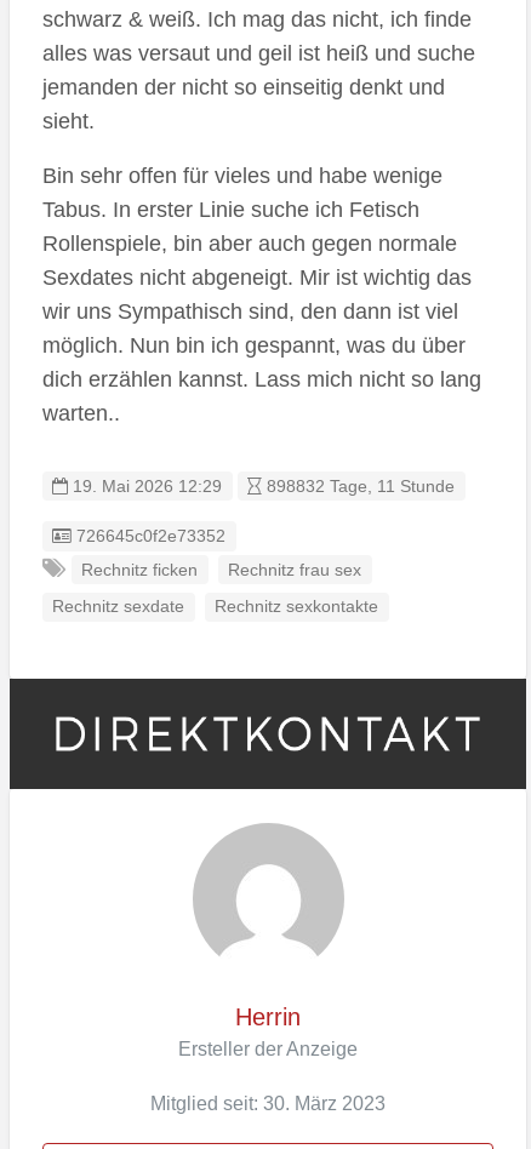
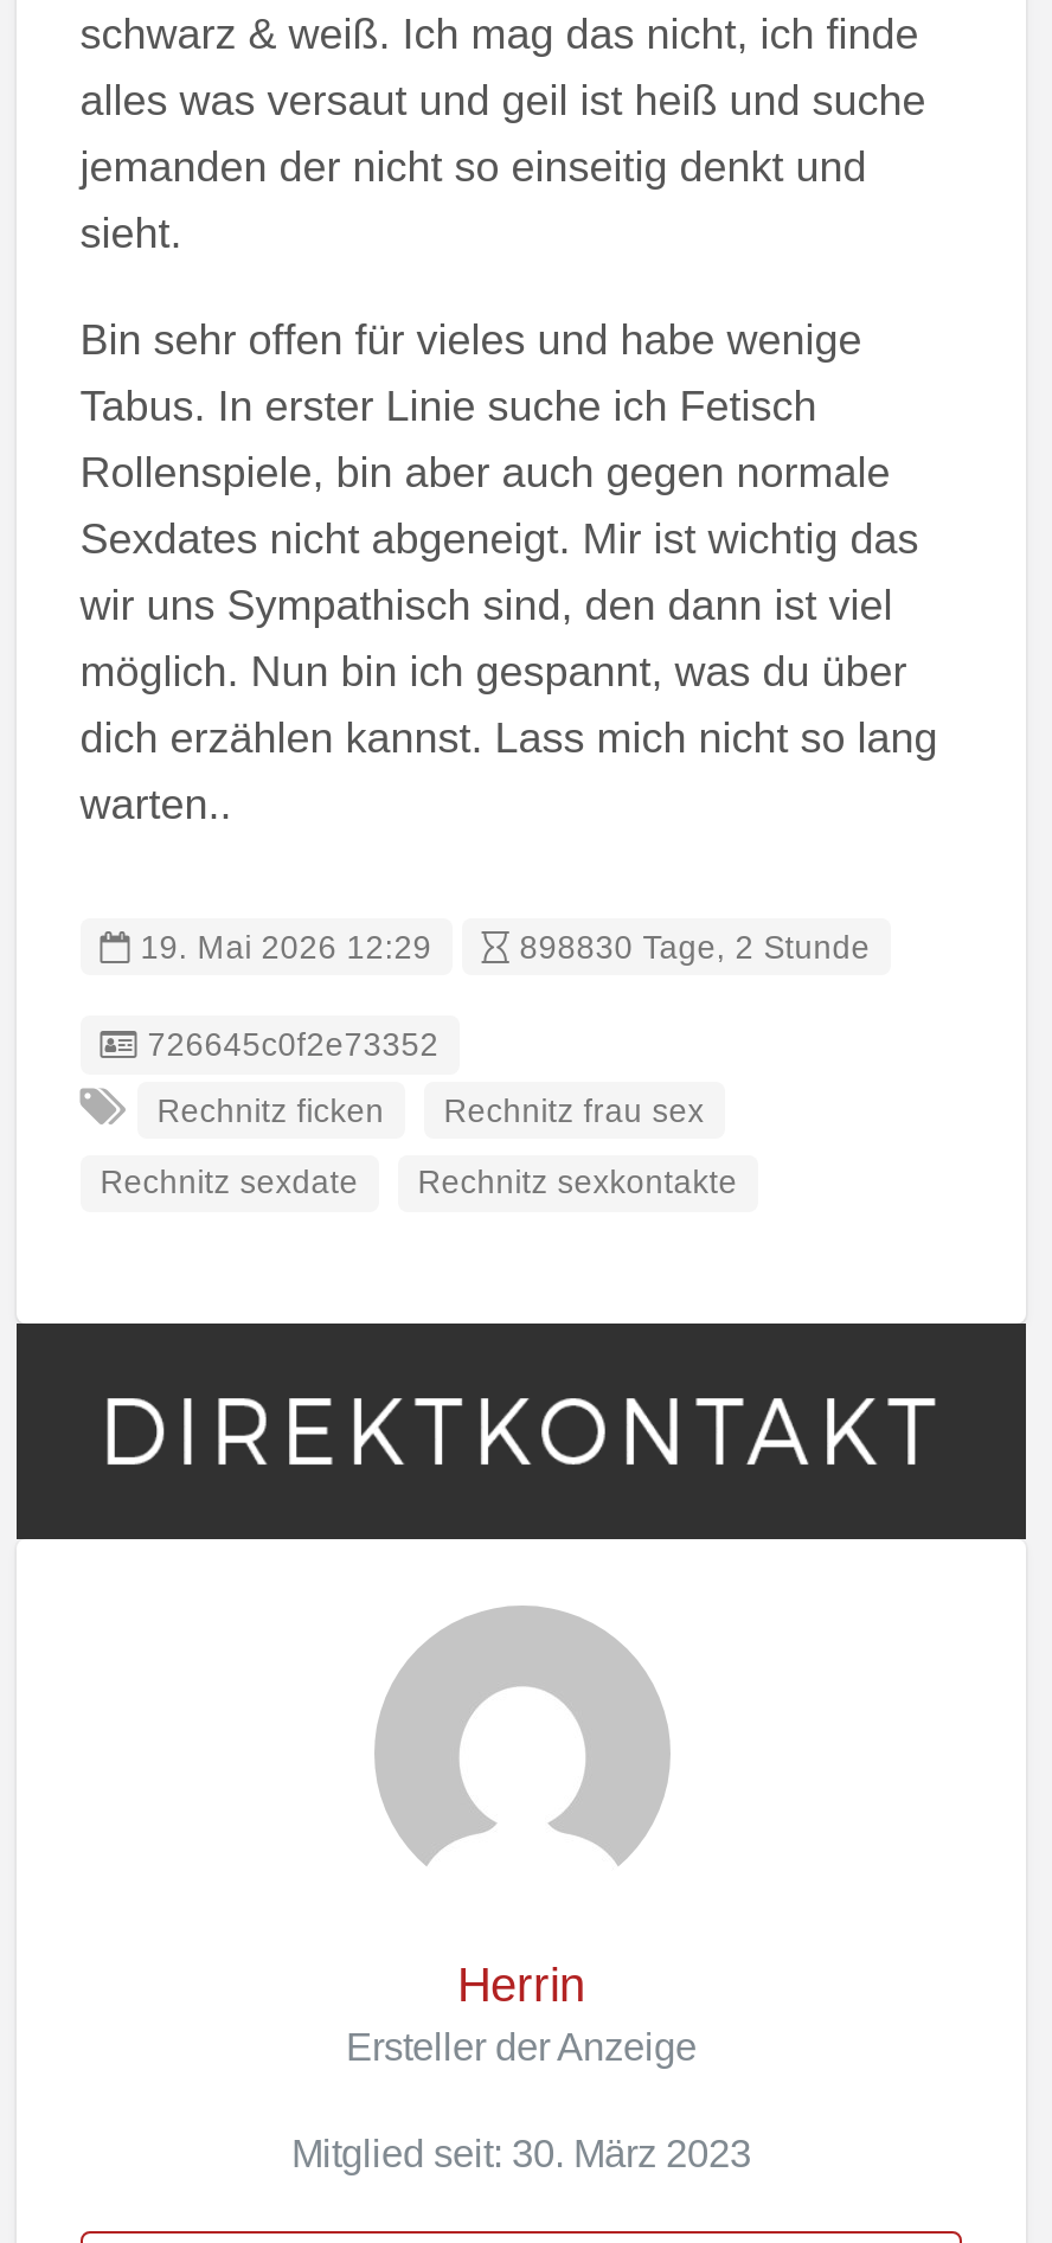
[262,477,455,495] 898832 Tage, 11 Stunde -> [510,929,870,965] 898830 Tage, 2 Stunde

